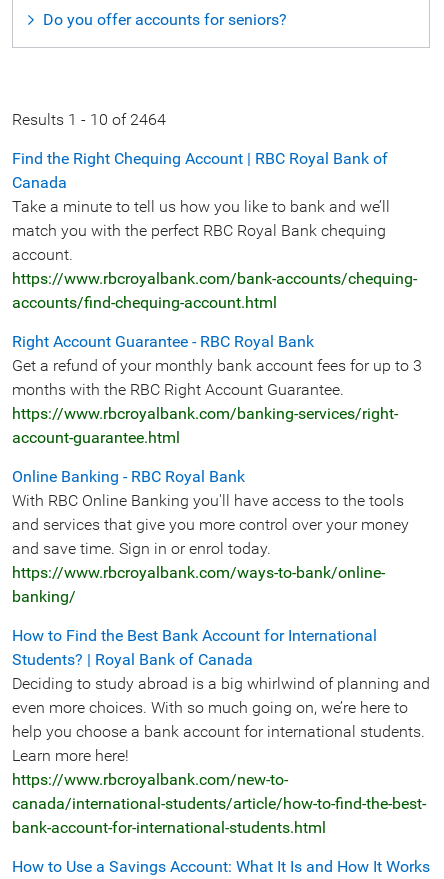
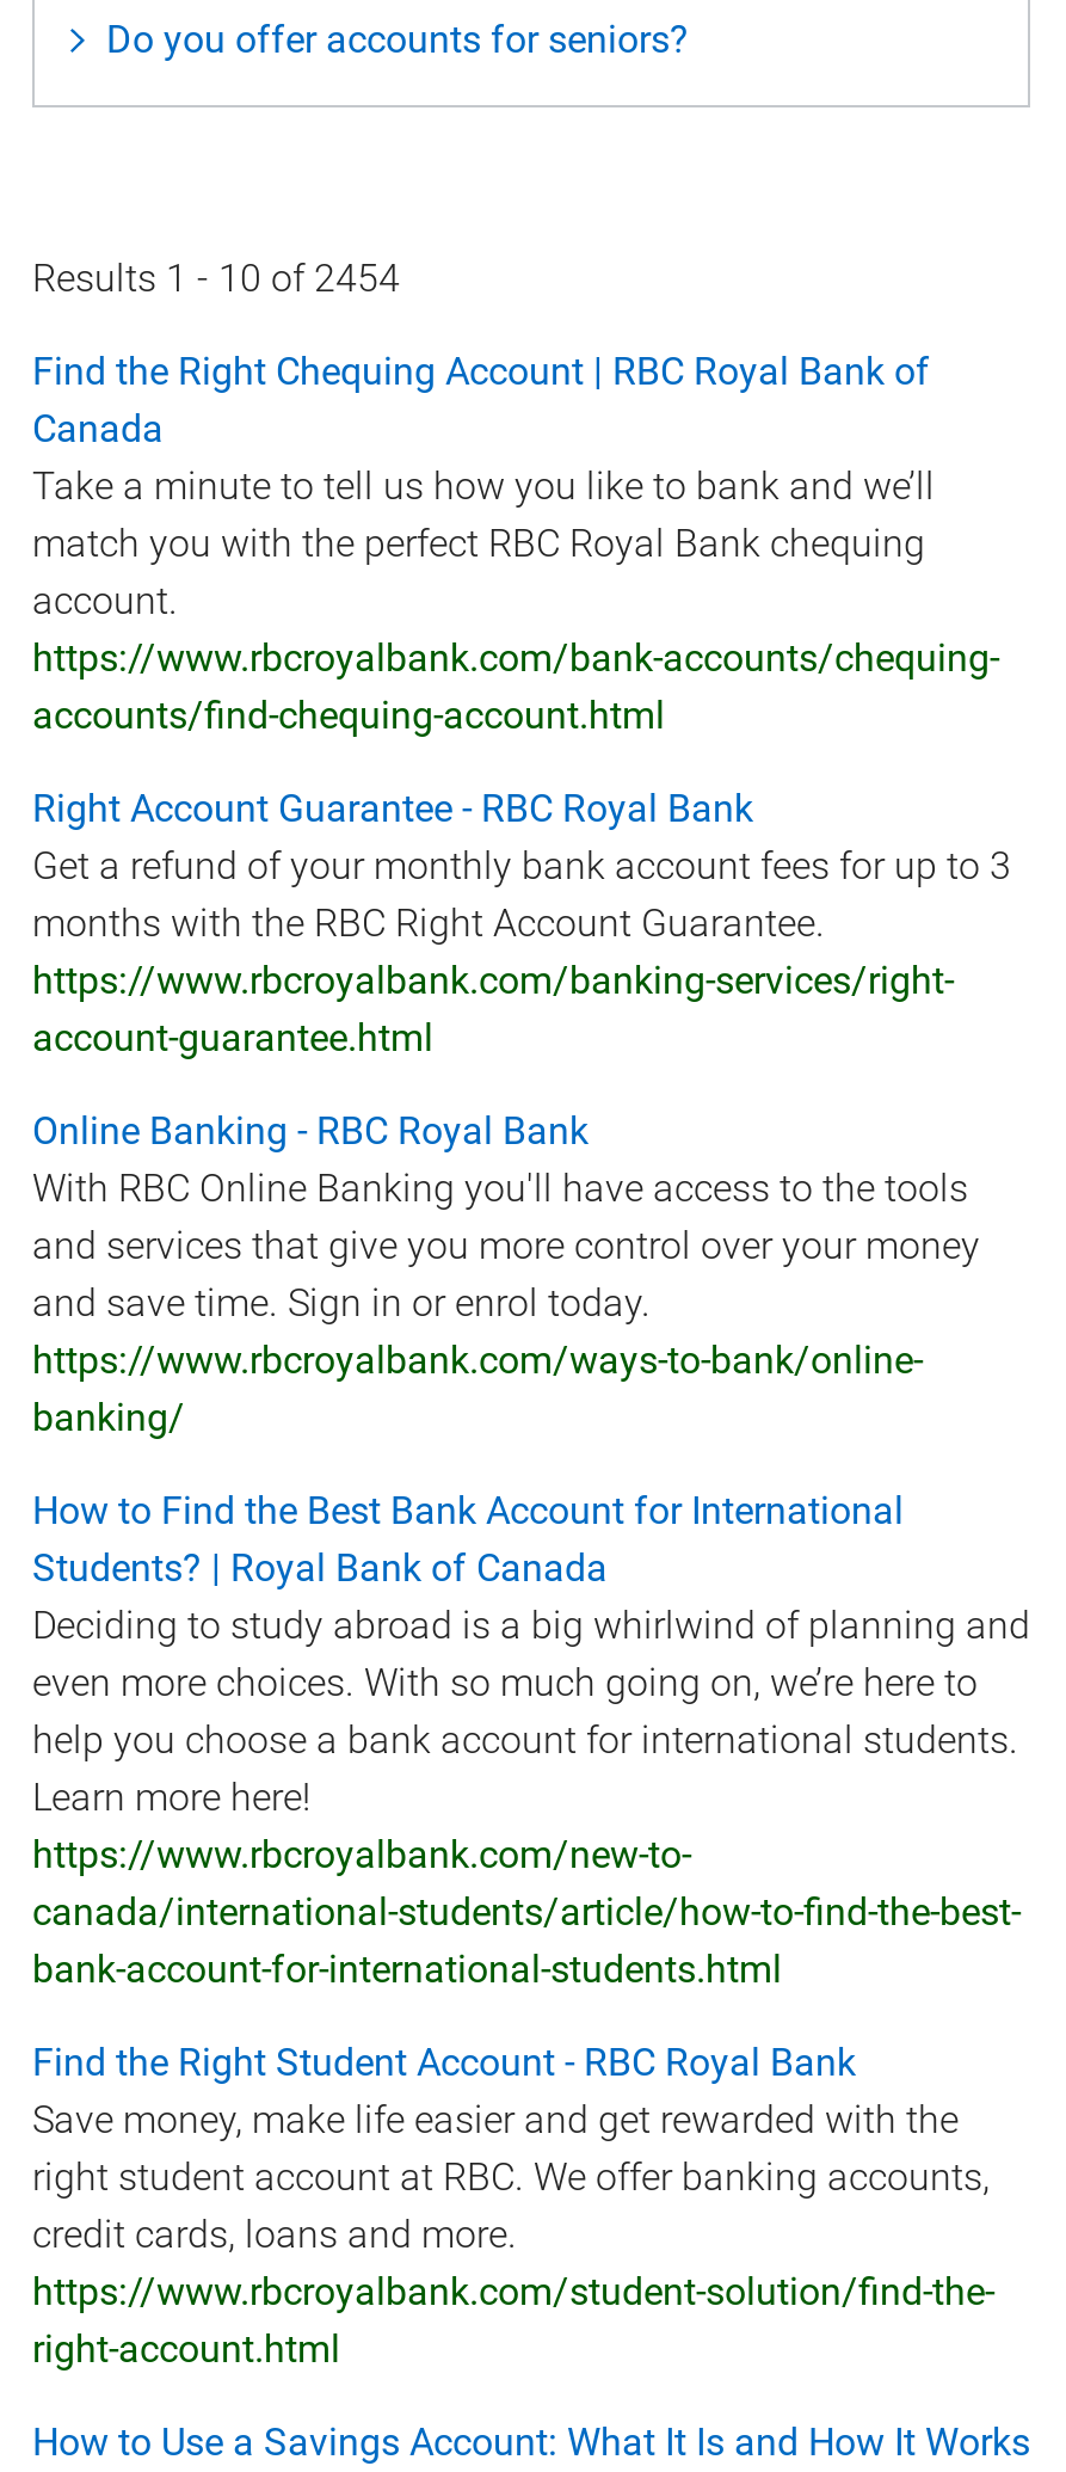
[12,110,166,129] Results 1 - 10 of 2464 -> [32,256,400,301] Results 1 - 10 of 2454
none -> [32,2040,994,2372] Find the Right Student Account - RBC Royal Bank | Save money, make life easier and get rewarded with the | right student account at RBC. We offer banking accounts, | credit cards, loans and more. | https://www.rbcroyalbank.com/student-solution/find-the- | right-account.html

